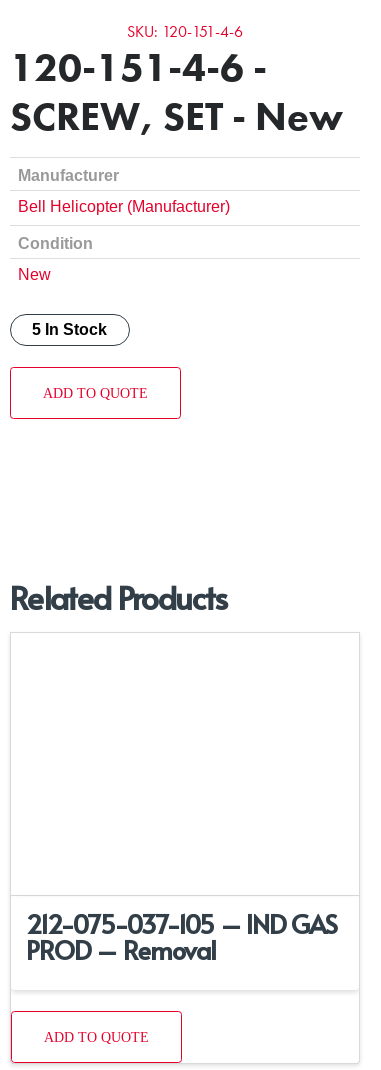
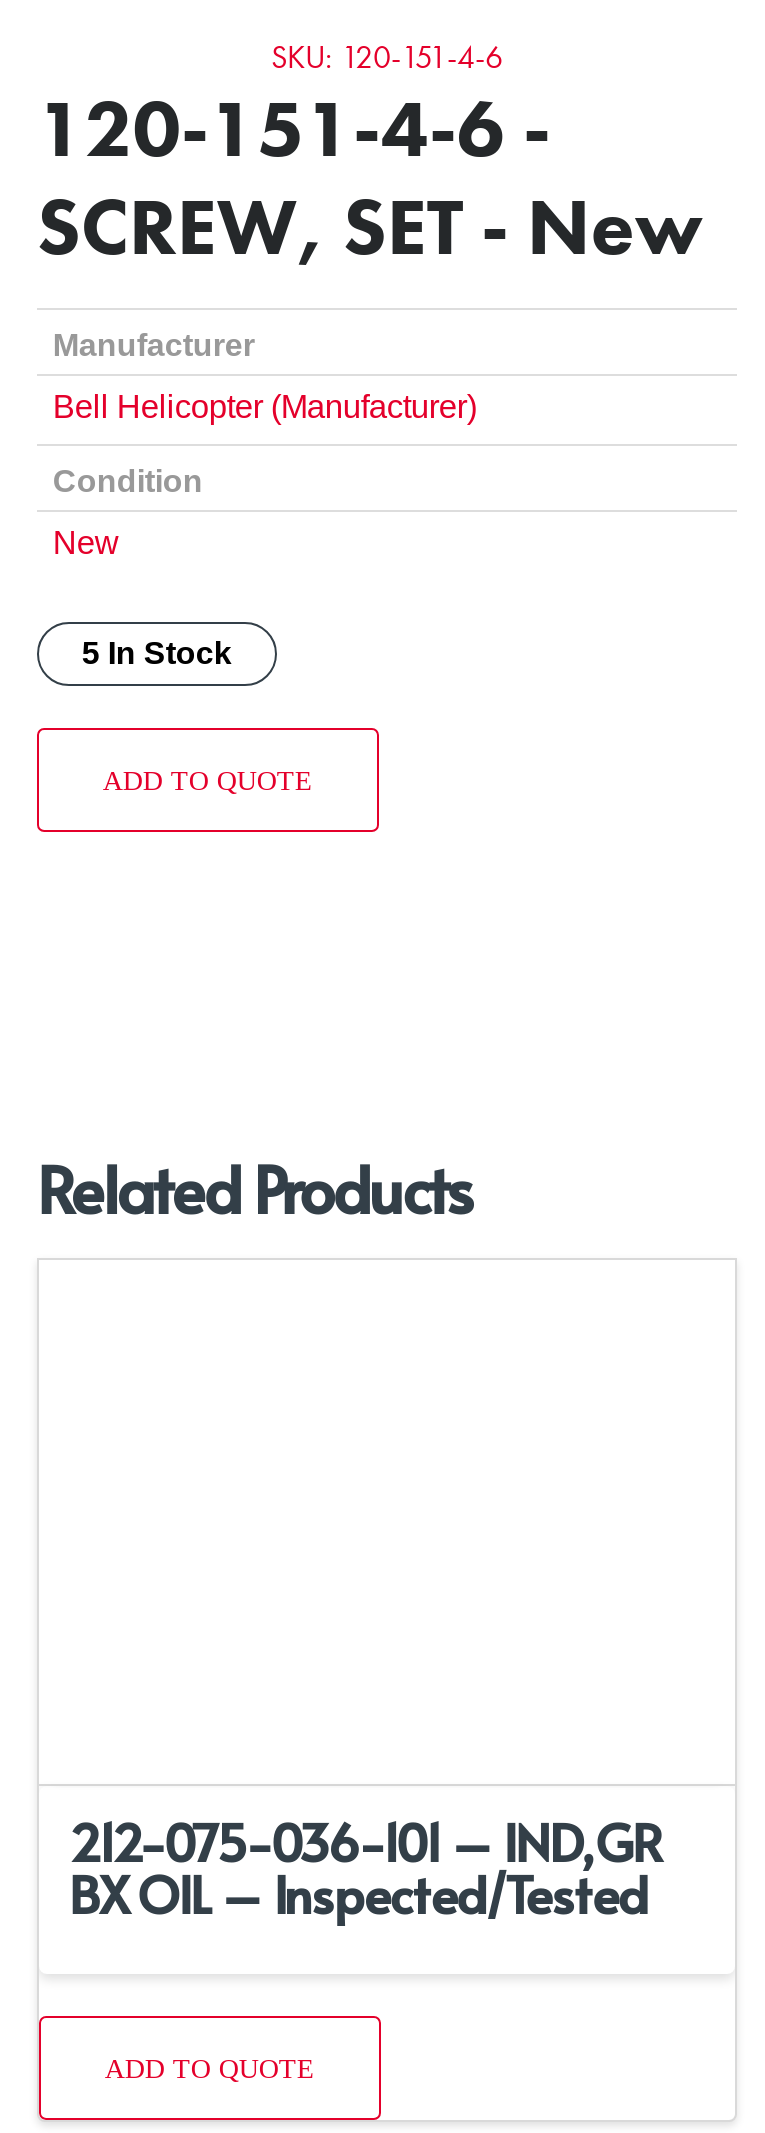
[26,905,337,966] 212-075-037-105 – IND GAS | PROD – Removal -> [69,1805,662,1927] 212-075-036-101 – IND,GR | BX OIL – Inspected/Tested

